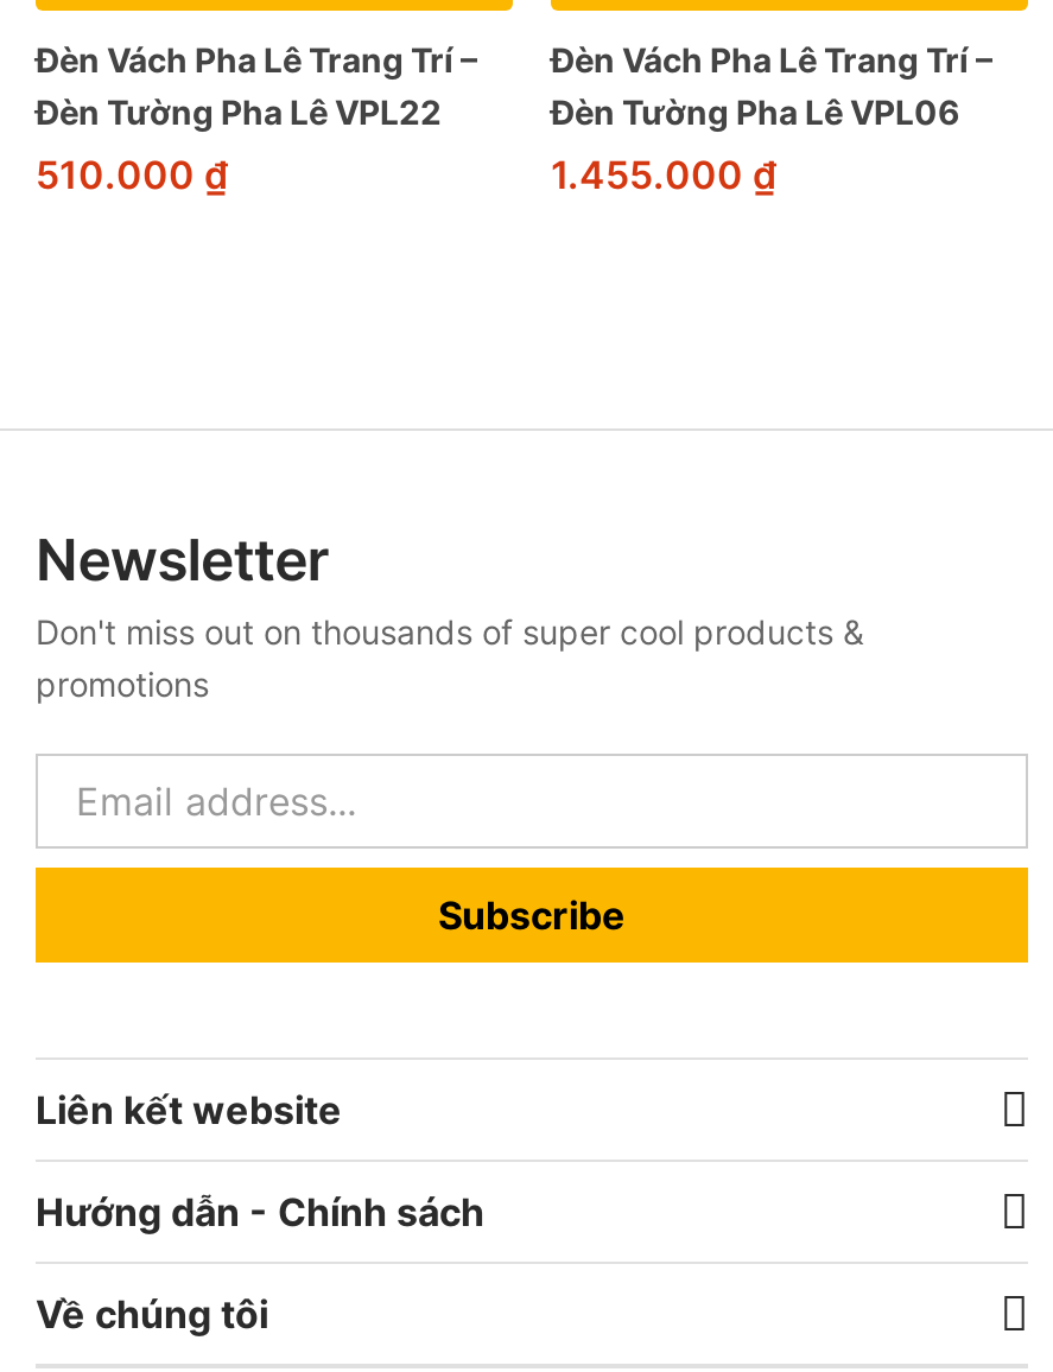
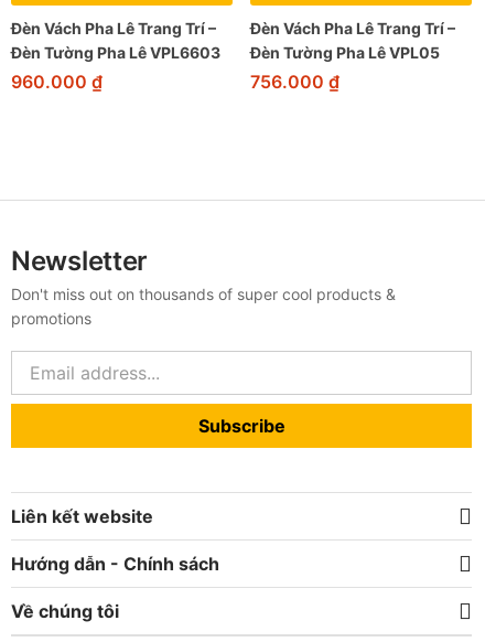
[36,91,442,199] Đèn Tường Pha Lê VPL22 | 510.000 ₫ -> [11,43,220,93] Đèn Tường Pha Lê VPL6603 | 960.000 ₫
[551,91,959,132] Đèn Tường Pha Lê VPL06 -> [250,43,440,62] Đèn Tường Pha Lê VPL05
[551,151,776,199] 1.455.000 ₫ -> [250,71,339,93] 756.000 ₫

